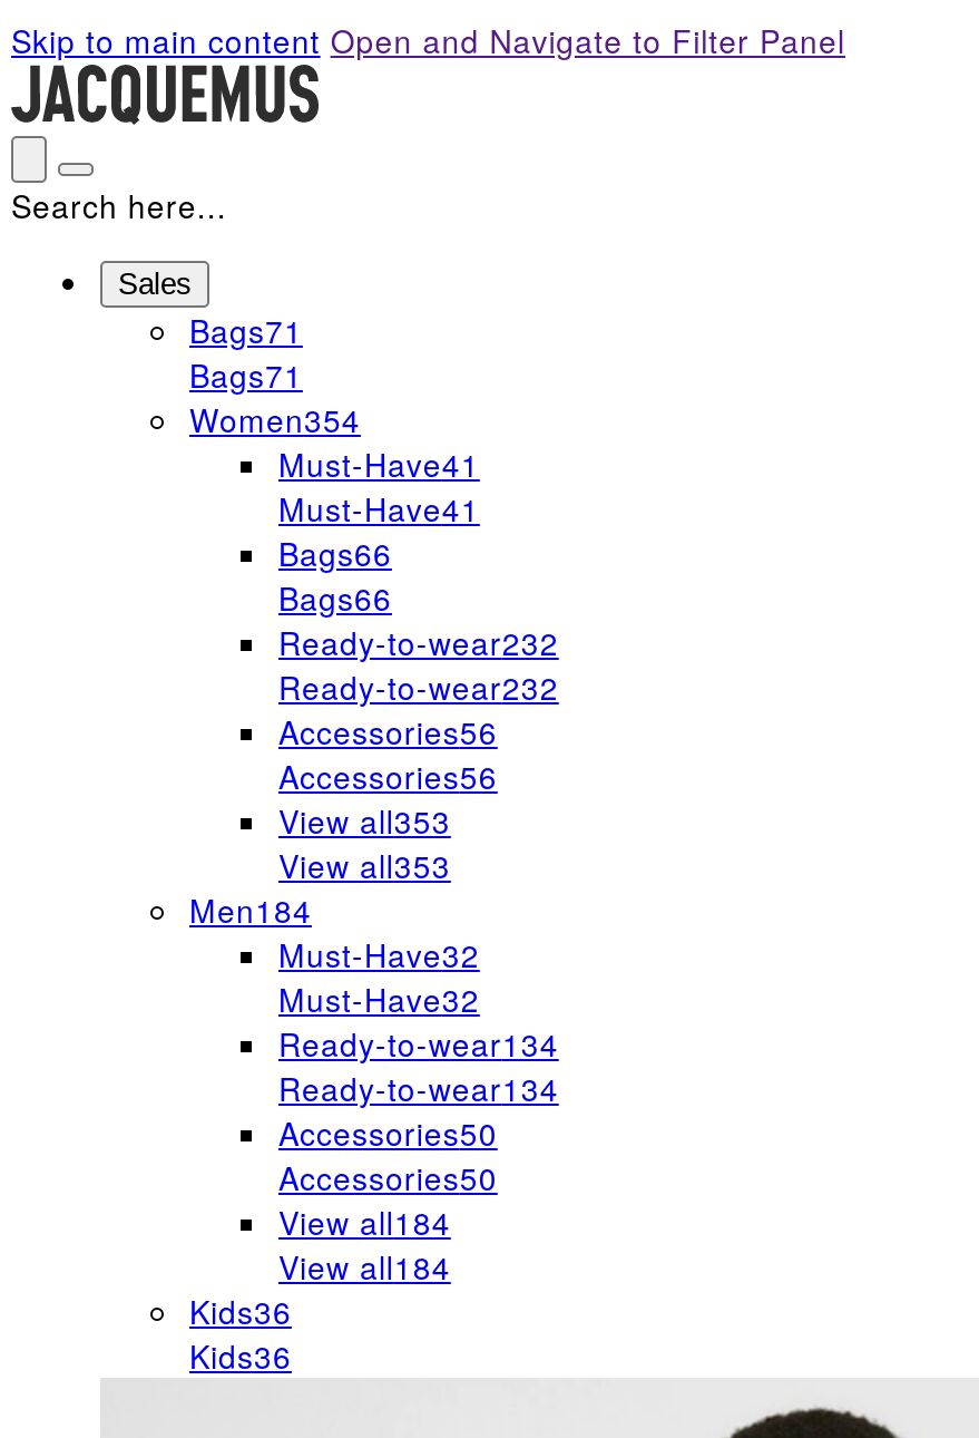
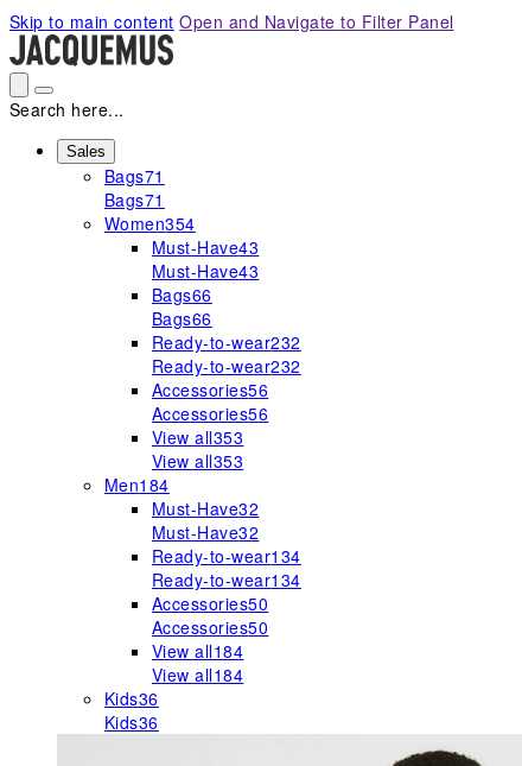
[278,441,480,486] Must-Have41 -> [152,235,259,259] Must-Have43
[278,486,480,531] Must-Have41 -> [152,259,259,283] Must-Have43

